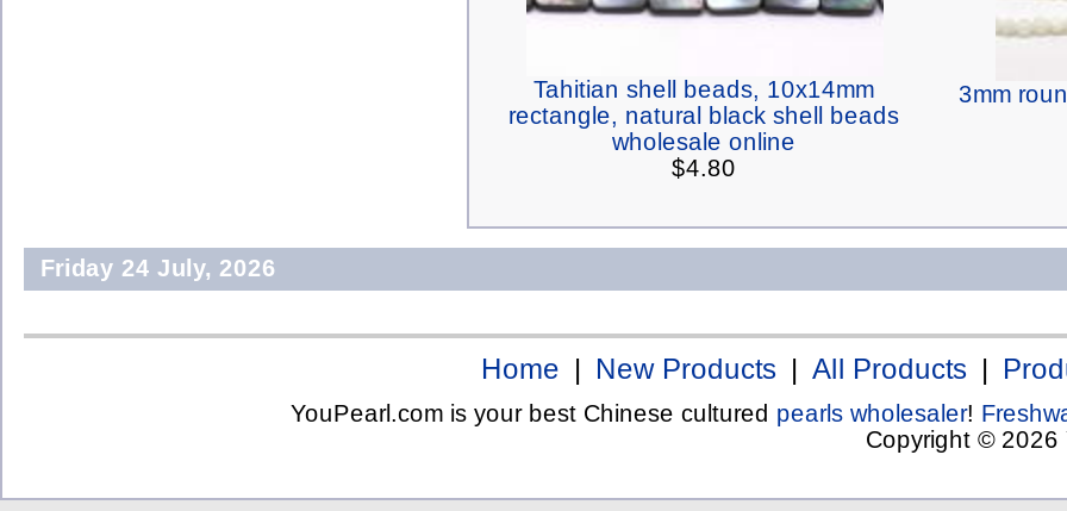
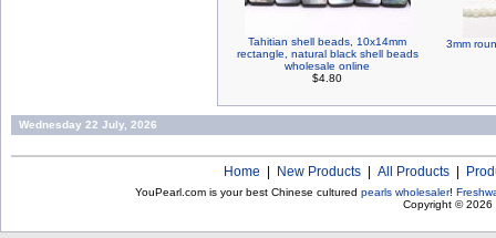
[26,255,291,281] Friday 24 July, 2026 -> [12,118,164,131] Wednesday 22 July, 2026

